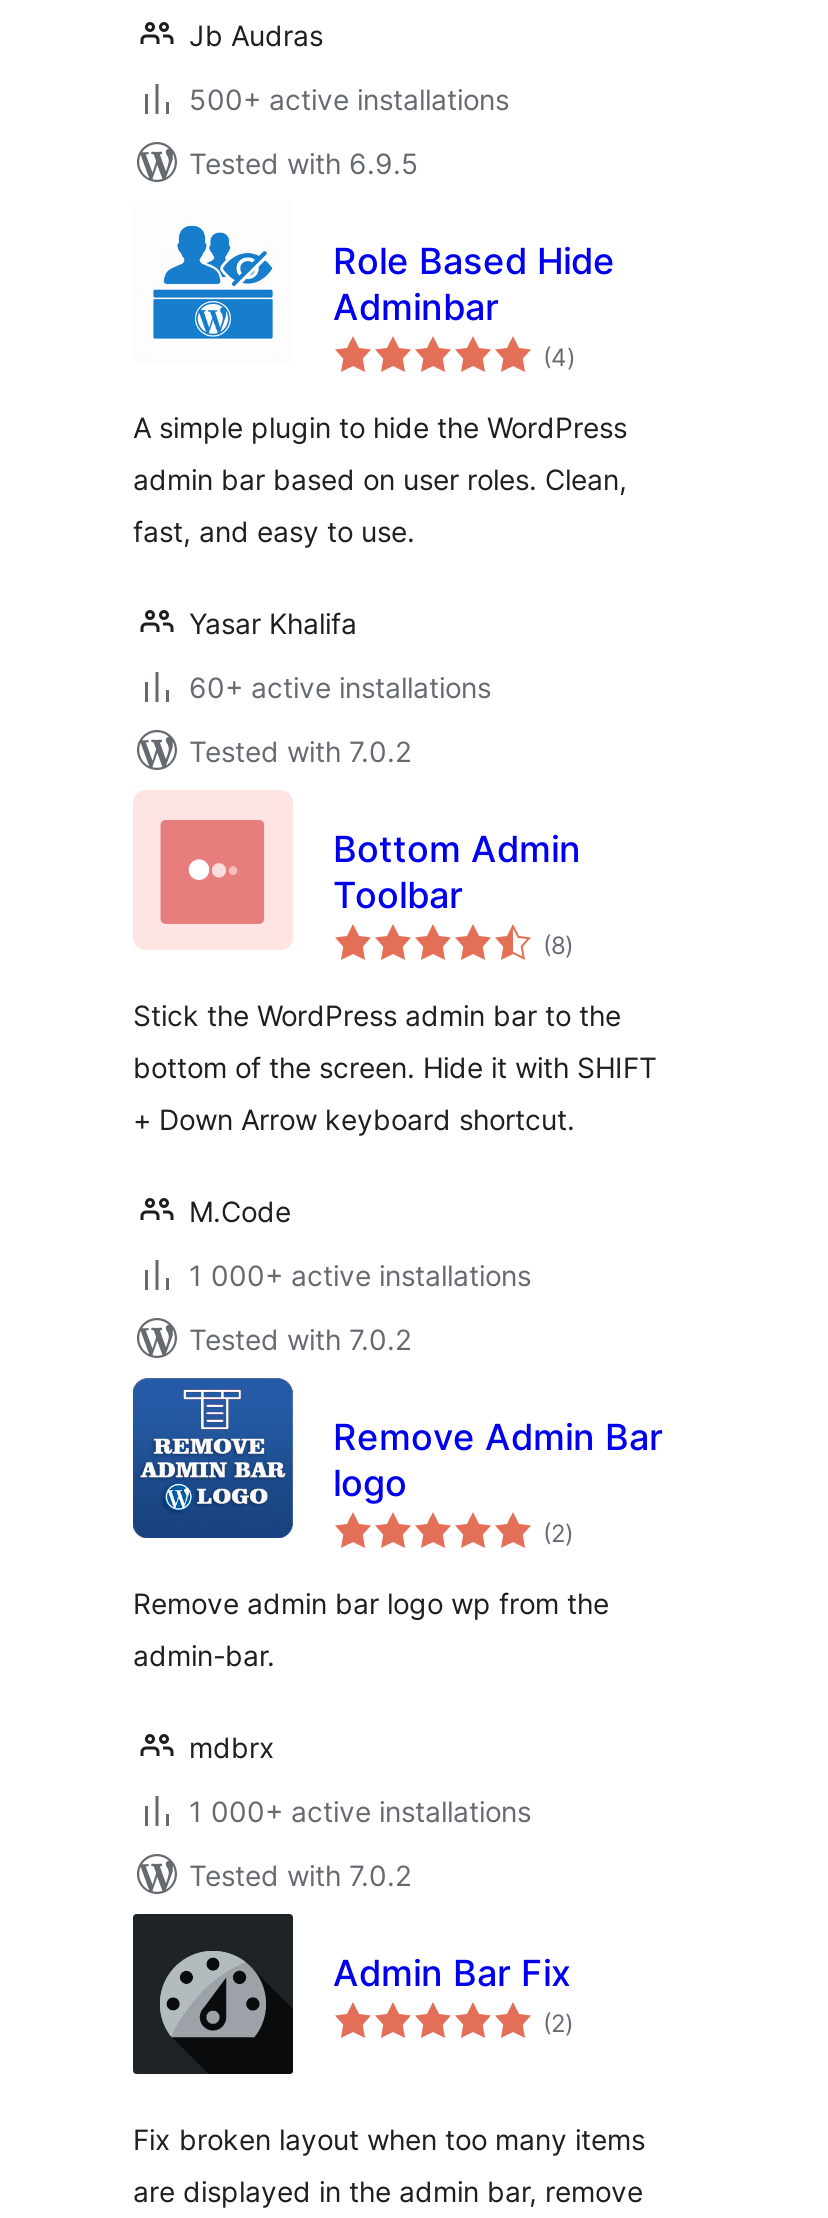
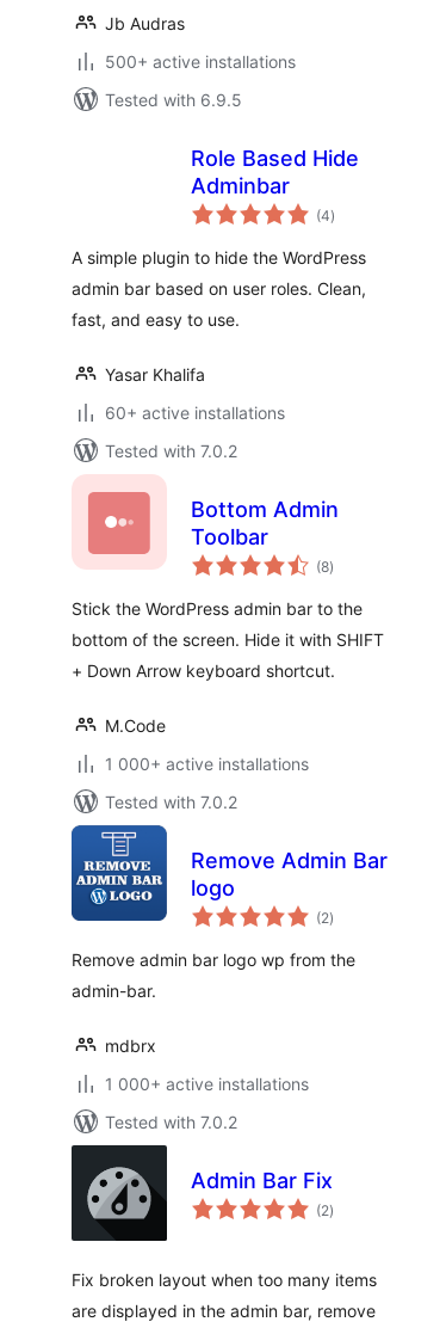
[151,224,275,342] [image] -> none

